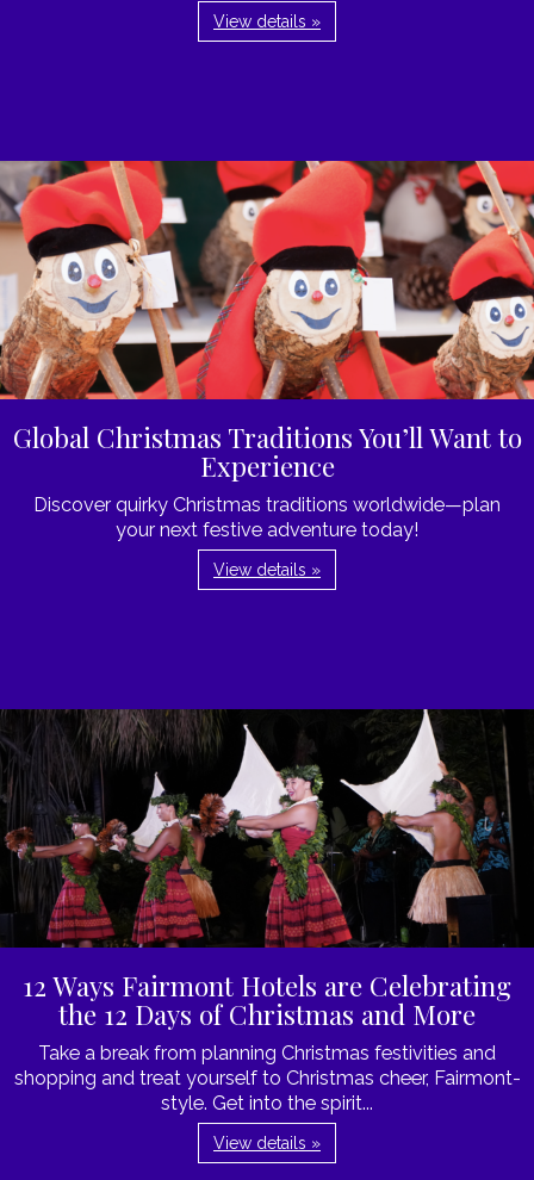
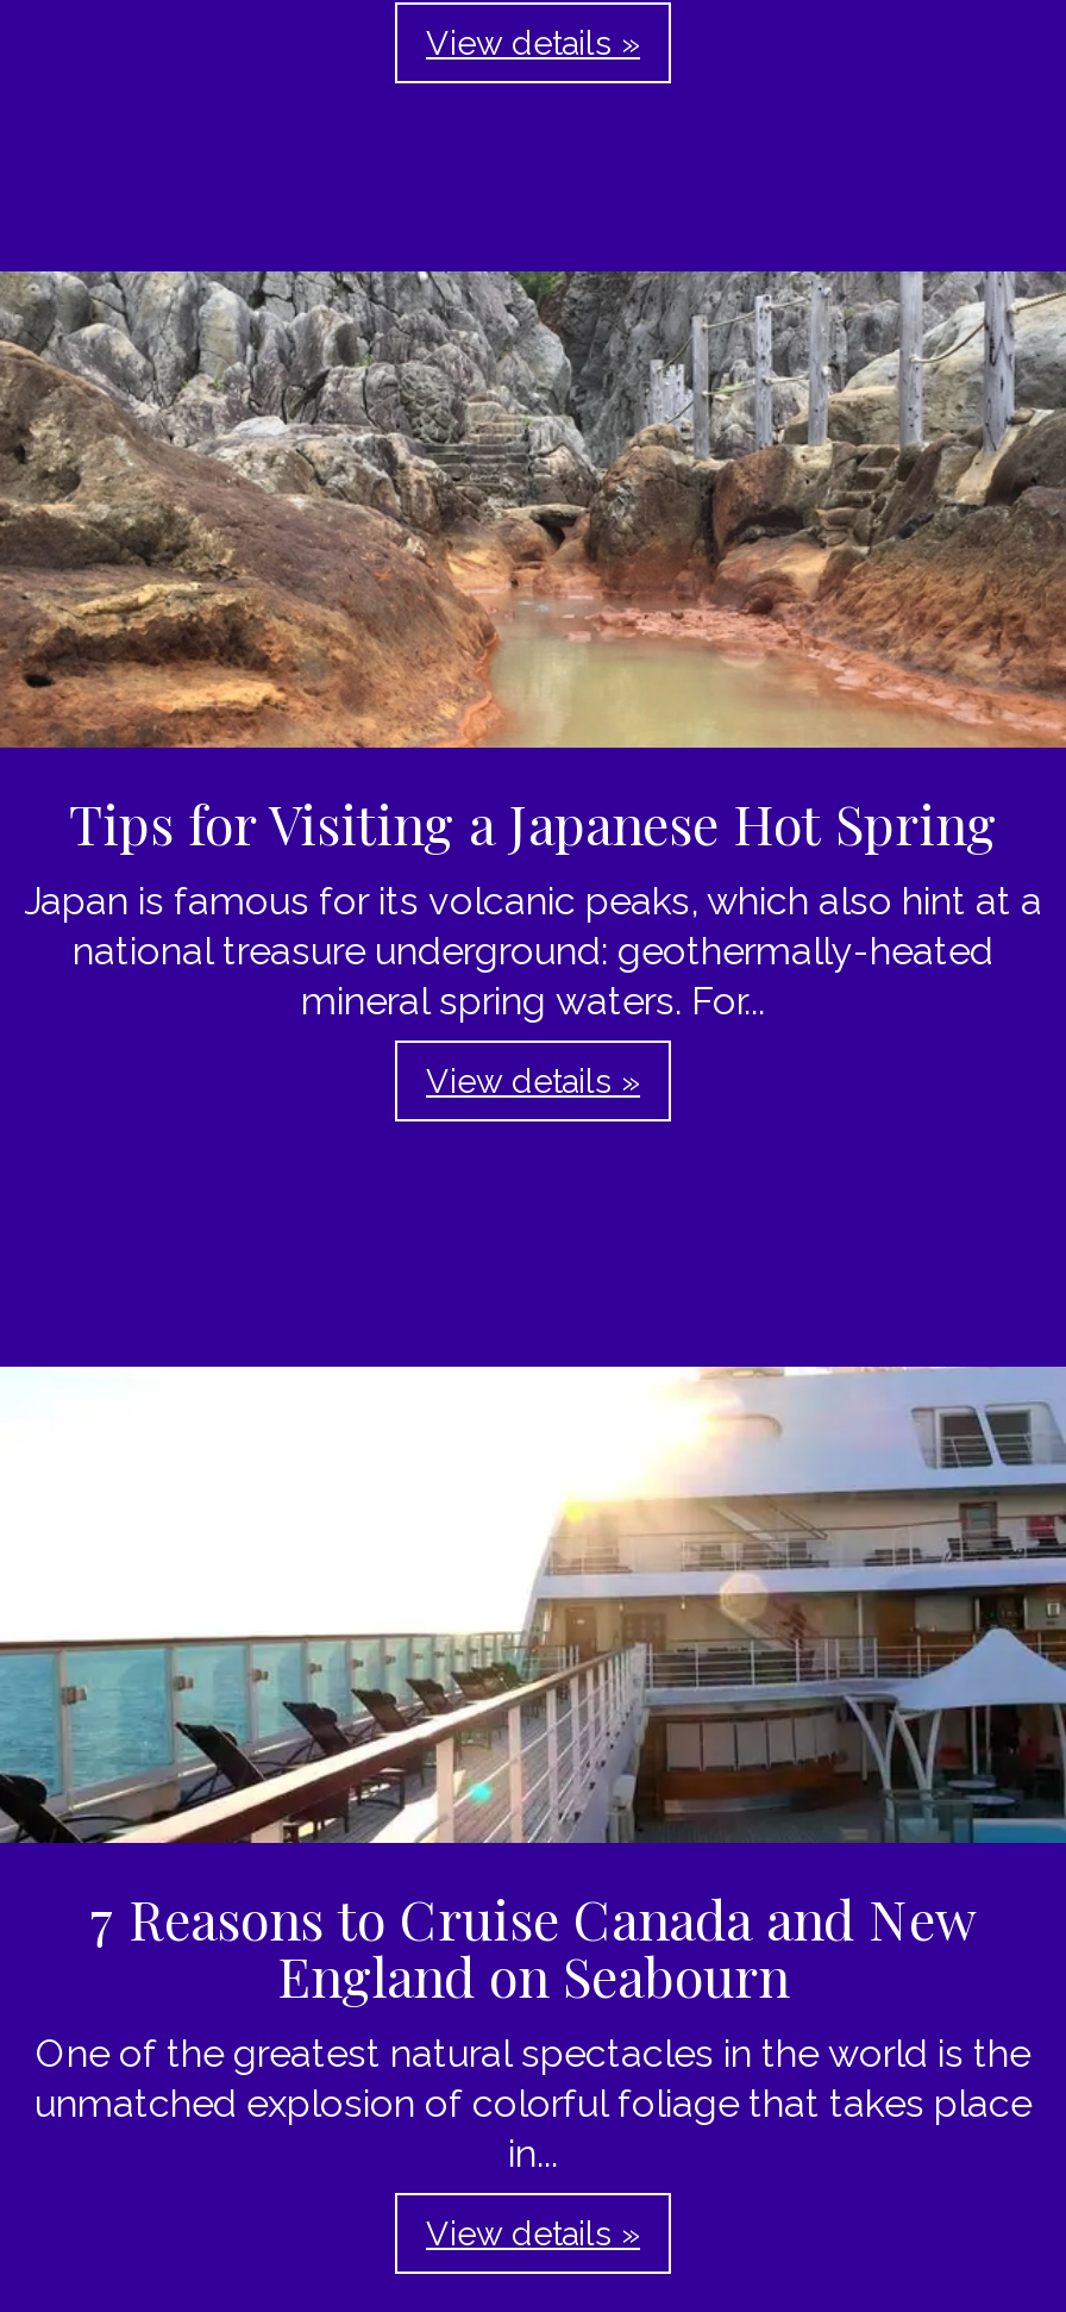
[4,160,530,541] [image] | Global Christmas Traditions You’ll Want to | Experience | Discover quirky Christmas traditions worldwide—plan | your next festive adventure today! -> [7,269,1059,1024] [image] | Tips for Visiting a Japanese Hot Spring | Japan is famous for its volcanic peaks, which also hint at a | national treasure underground: geothermally-heated | mineral spring waters. For...
[4,708,530,1114] [image] | 12 Ways Fairmont Hotels are Celebrating | the 12 Days of Christmas and More | Take a break from planning Christmas festivities and | shopping and treat yourself to Christmas cheer, Fairmont- | style. Get into the spirit... -> [7,1364,1059,2176] [image] | 7 Reasons to Cruise Canada and New | England on Seabourn | One of the greatest natural spectacles in the world is the | unmatched explosion of colorful foliage that takes place | in...

